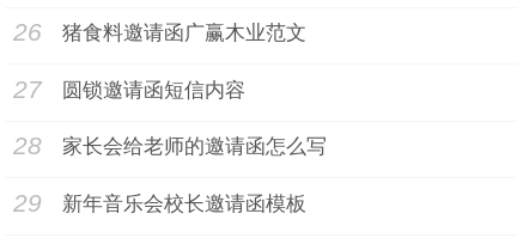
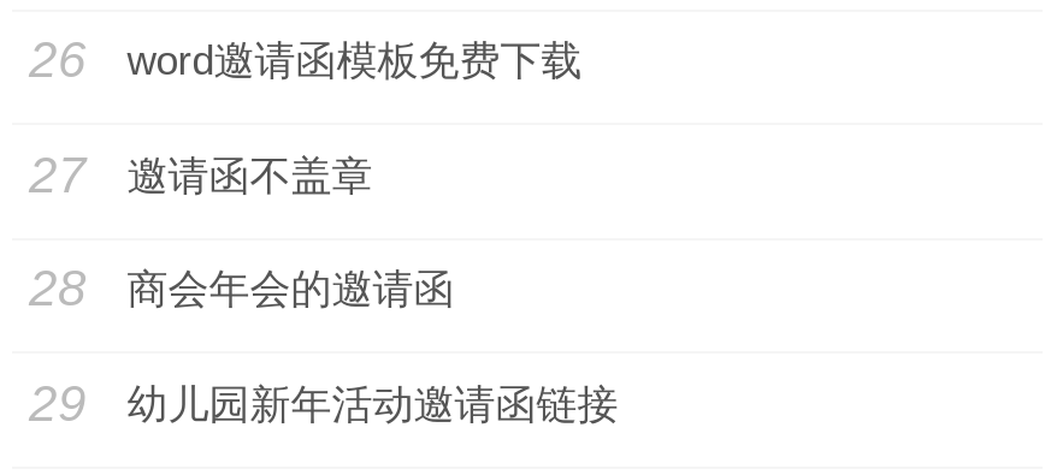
[62,22,306,45] 猪食料邀请函广赢木业范文 -> [127,39,582,85] word邀请函模板免费下载
[62,79,245,101] 圆锁邀请函短信内容 -> [127,153,373,199] 邀请函不盖章
[62,135,326,158] 家长会给老师的邀请函怎么写 -> [127,267,455,313] 商会年会的邀请函
[62,192,306,215] 新年音乐会校长邀请函模板 -> [127,381,618,427] 幼儿园新年活动邀请函链接

